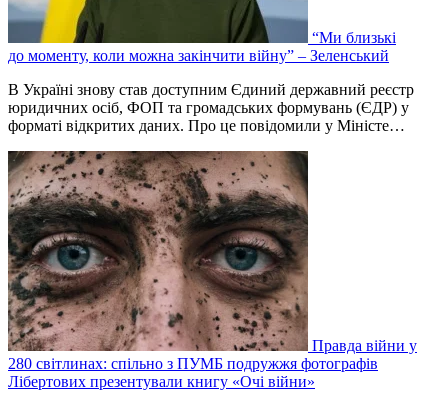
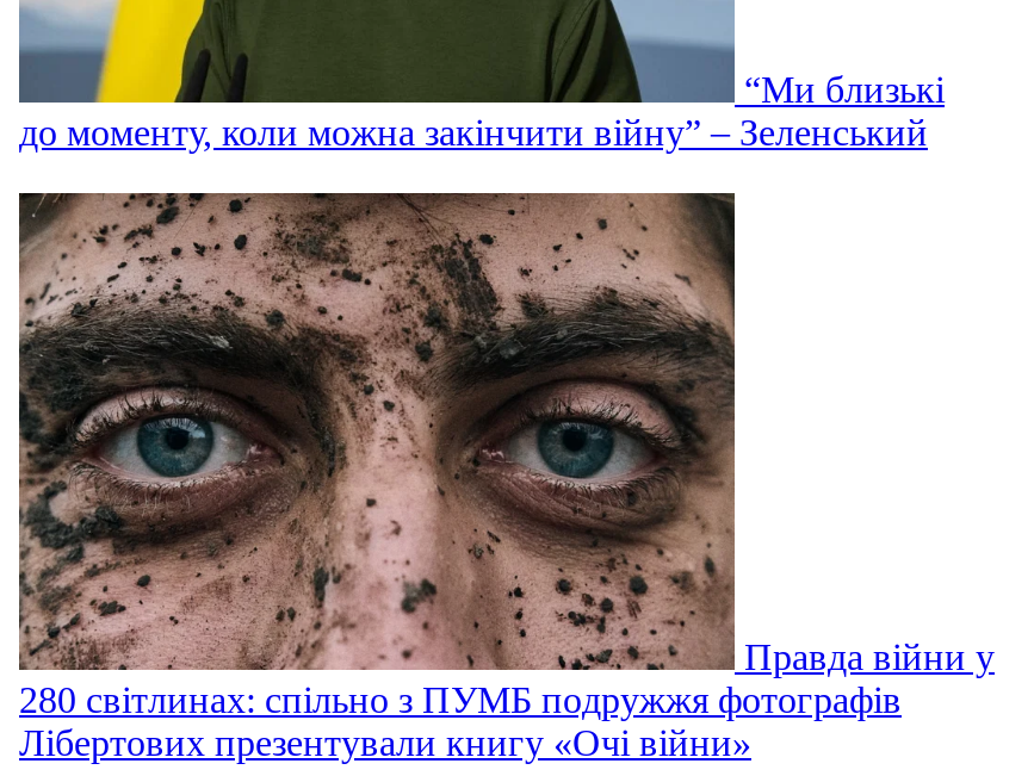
[8,81,414,134] В Україні знову став доступним Єдиний державний реєстр | юридичних осіб, ФОП та громадських формувань (ЄДР) у | форматі відкритих даних. Про це повідомили у Міністе… -> none

